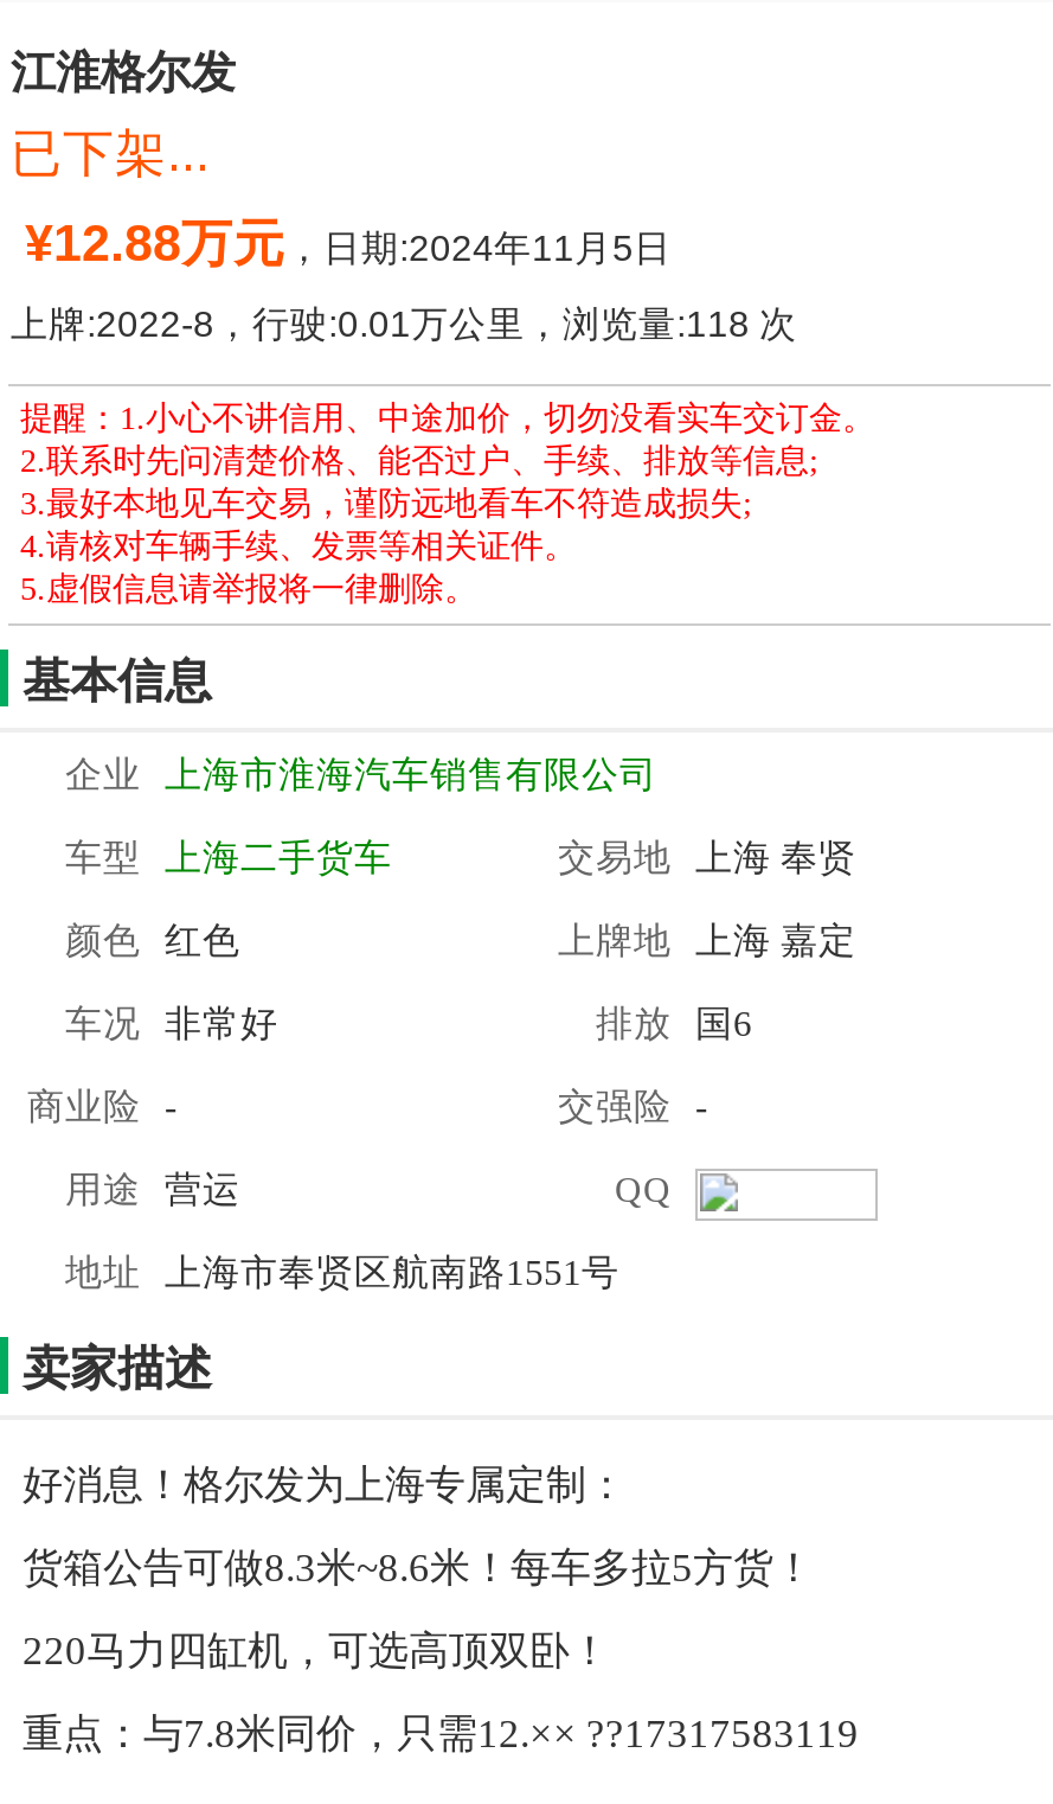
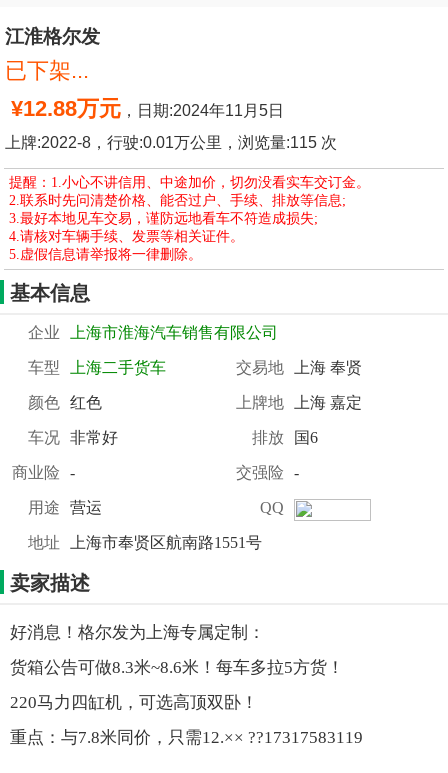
[11,303,797,344] 上牌:2022-8，行驶:0.01万公里，浏览量:118 次 -> [5,134,337,151] 上牌:2022-8，行驶:0.01万公里，浏览量:115 次

